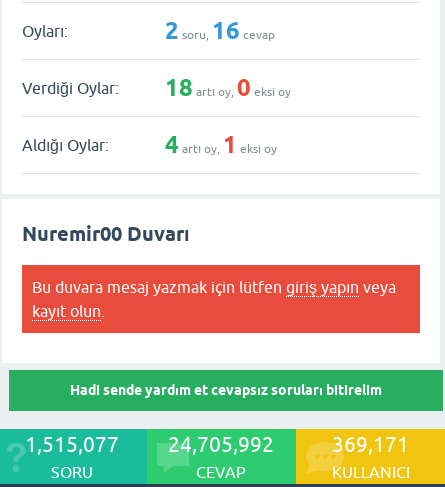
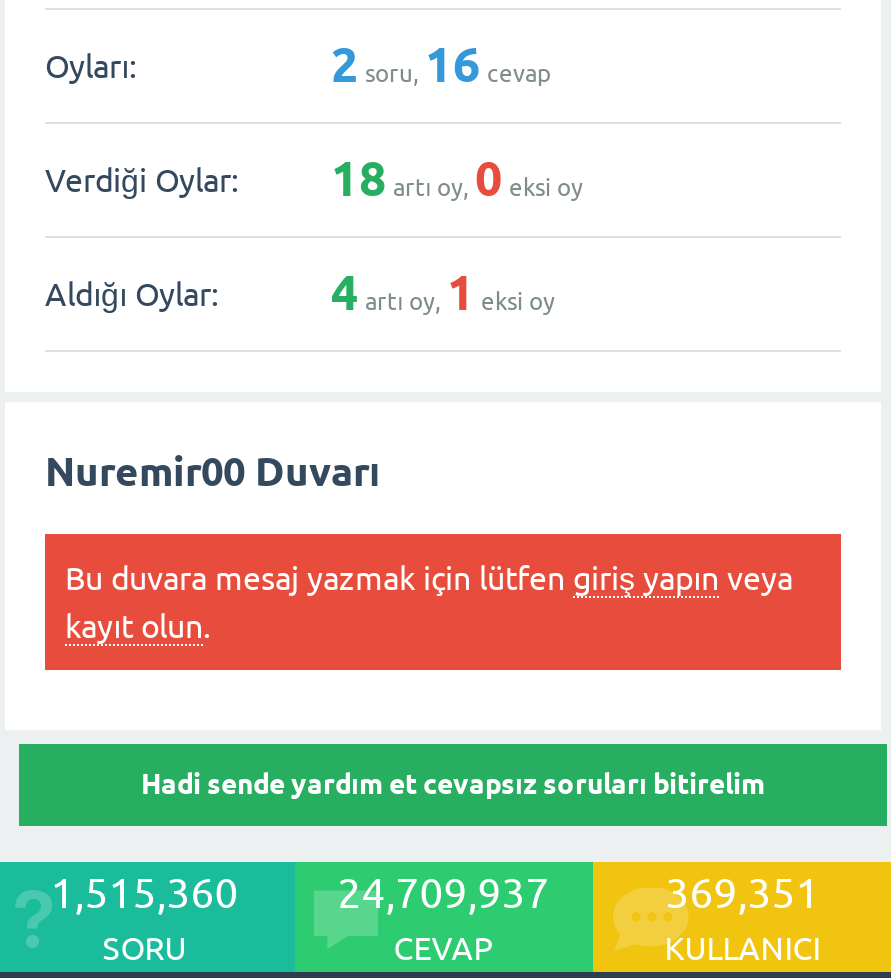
[25,433,119,456] 1,515,077 -> [51,870,239,916] 1,515,360
[168,433,274,456] 24,705,992 -> [338,870,550,916] 24,709,937
[332,433,409,456] 369,171 -> [666,870,820,916] 369,351

